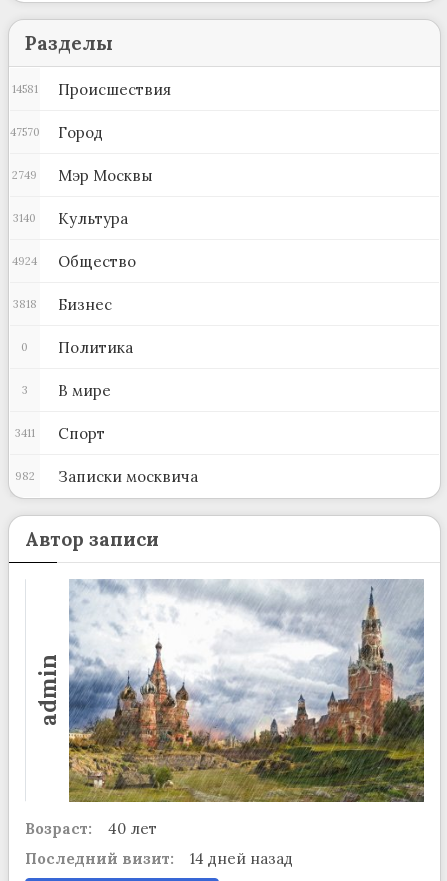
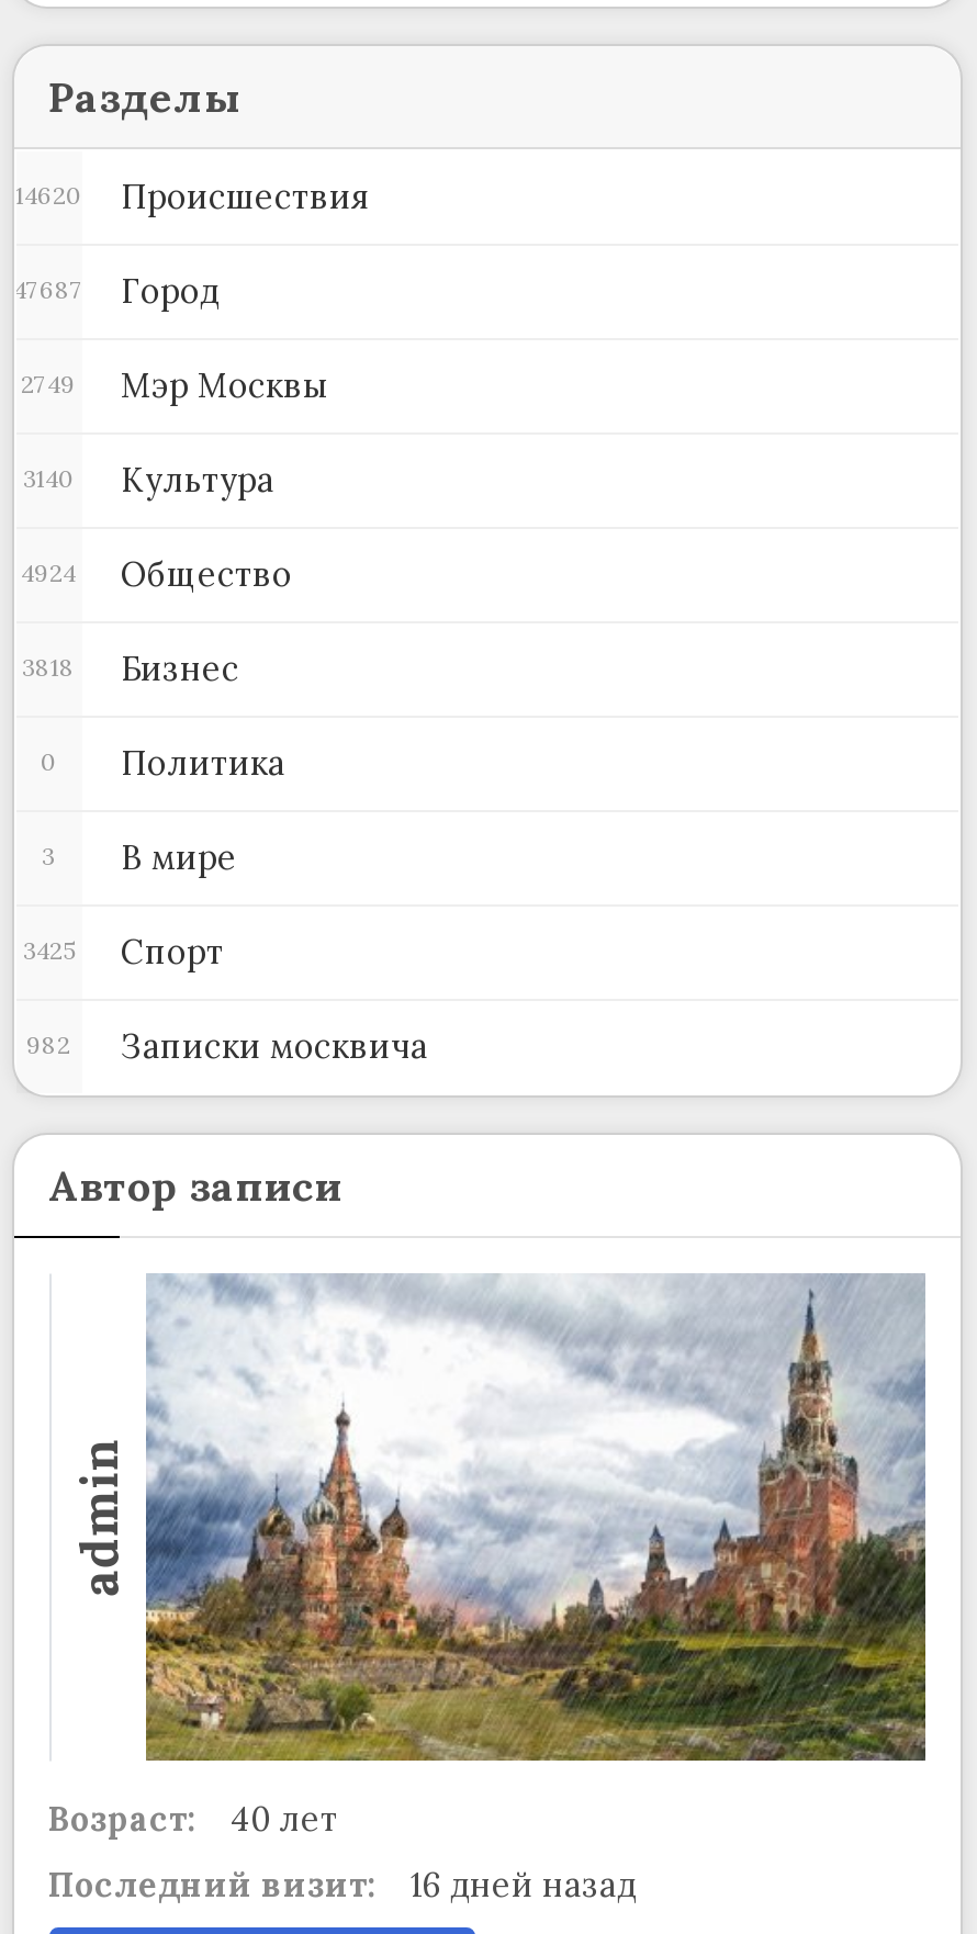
[11,80,170,99] 14581 Происшествия -> [15,175,369,217] 14620 Происшествия
[9,123,102,142] 47570 Город -> [13,270,220,311] 47687 Город
[14,424,104,443] 3411 Спорт -> [23,930,224,972] 3425 Спорт
[24,848,292,867] Последний визит: 14 дней назад -> [48,1863,637,1904] Последний визит: 16 дней назад

